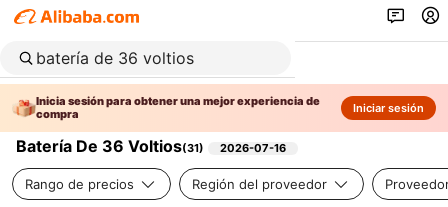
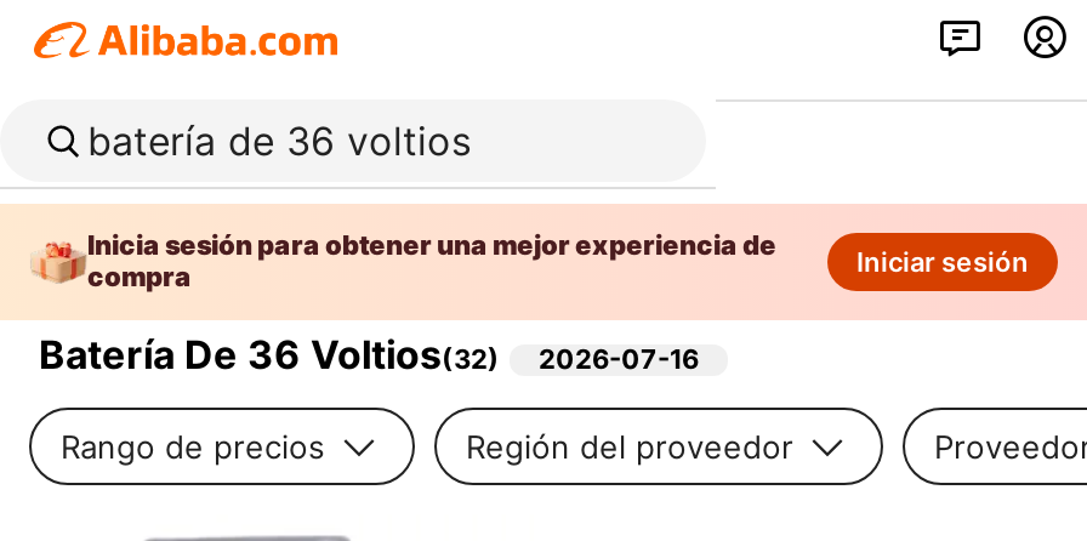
[16,136,204,156] Batería De 36 Voltios(31) -> [39,330,500,378] Batería De 36 Voltios(32)

